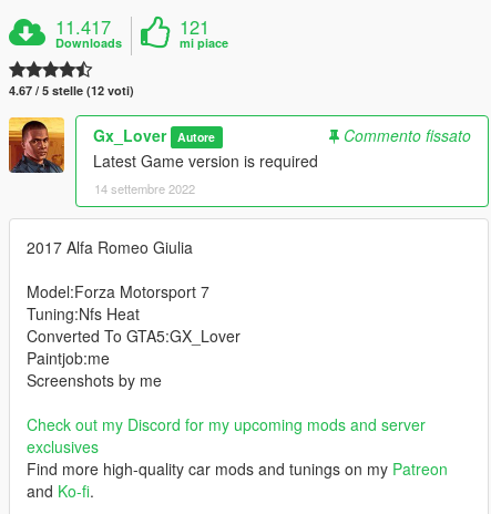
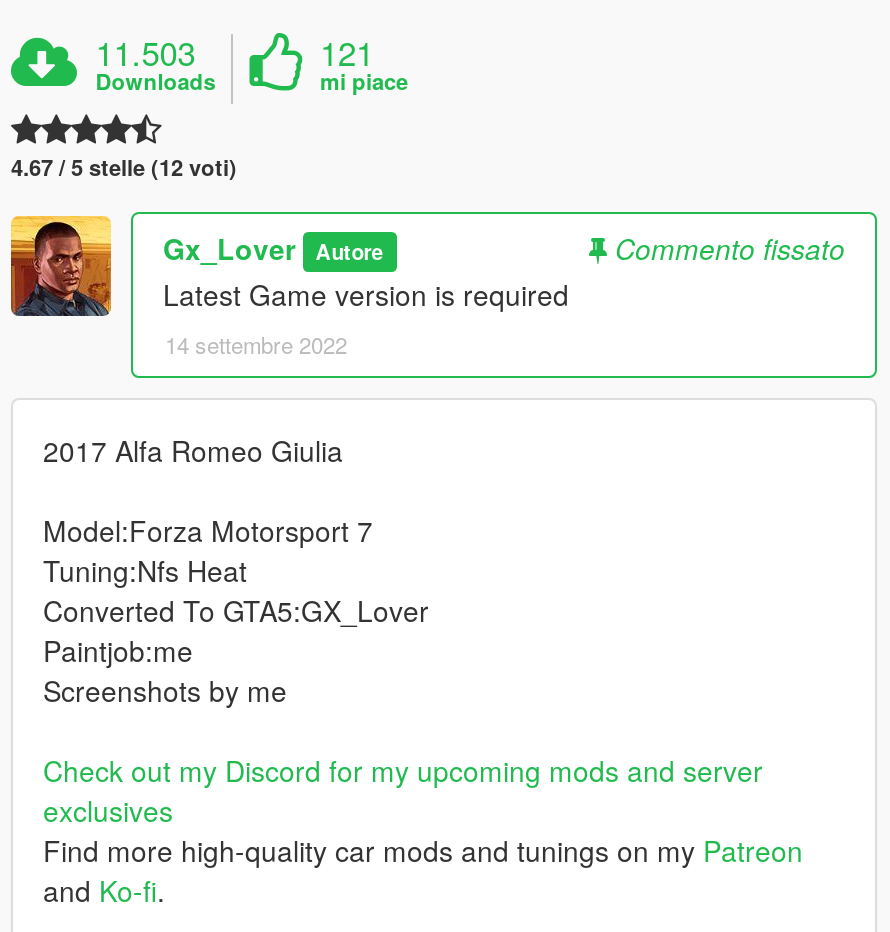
[56,14,111,40] 11.417 -> [95,28,195,76] 11.503

